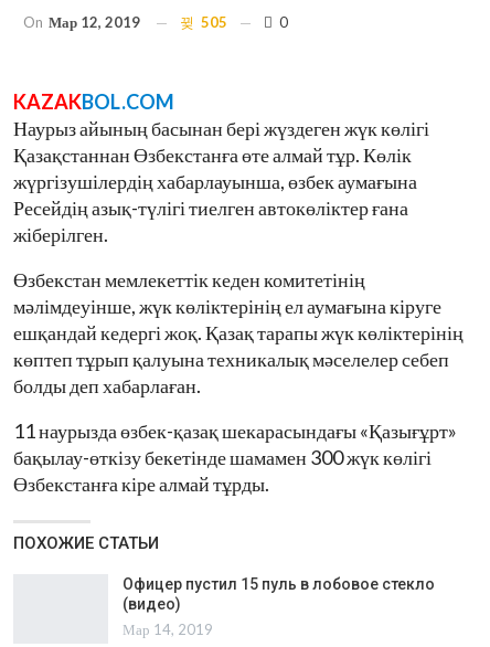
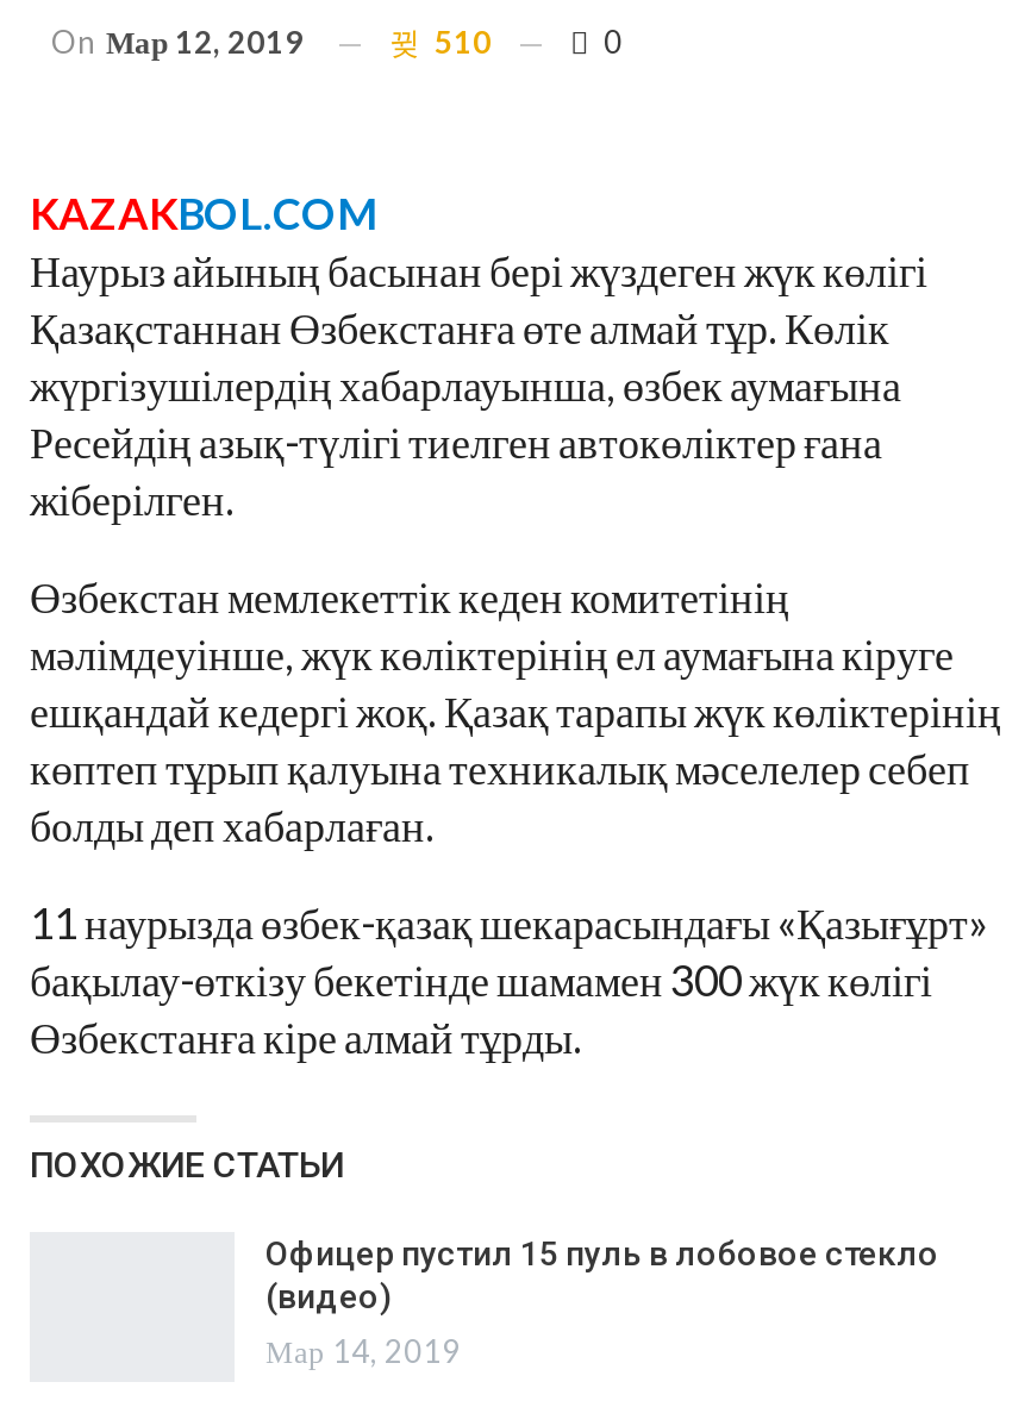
[198,13,227,31] 505 -> [427,23,492,61] 510

